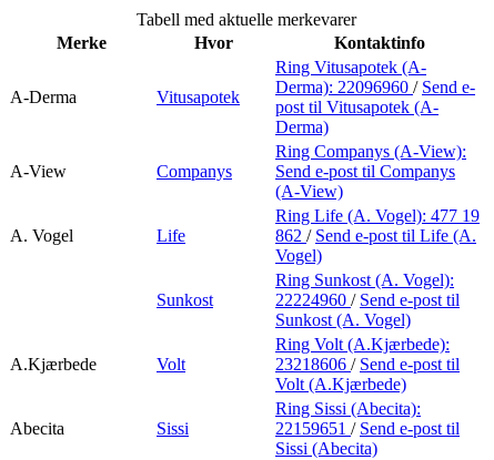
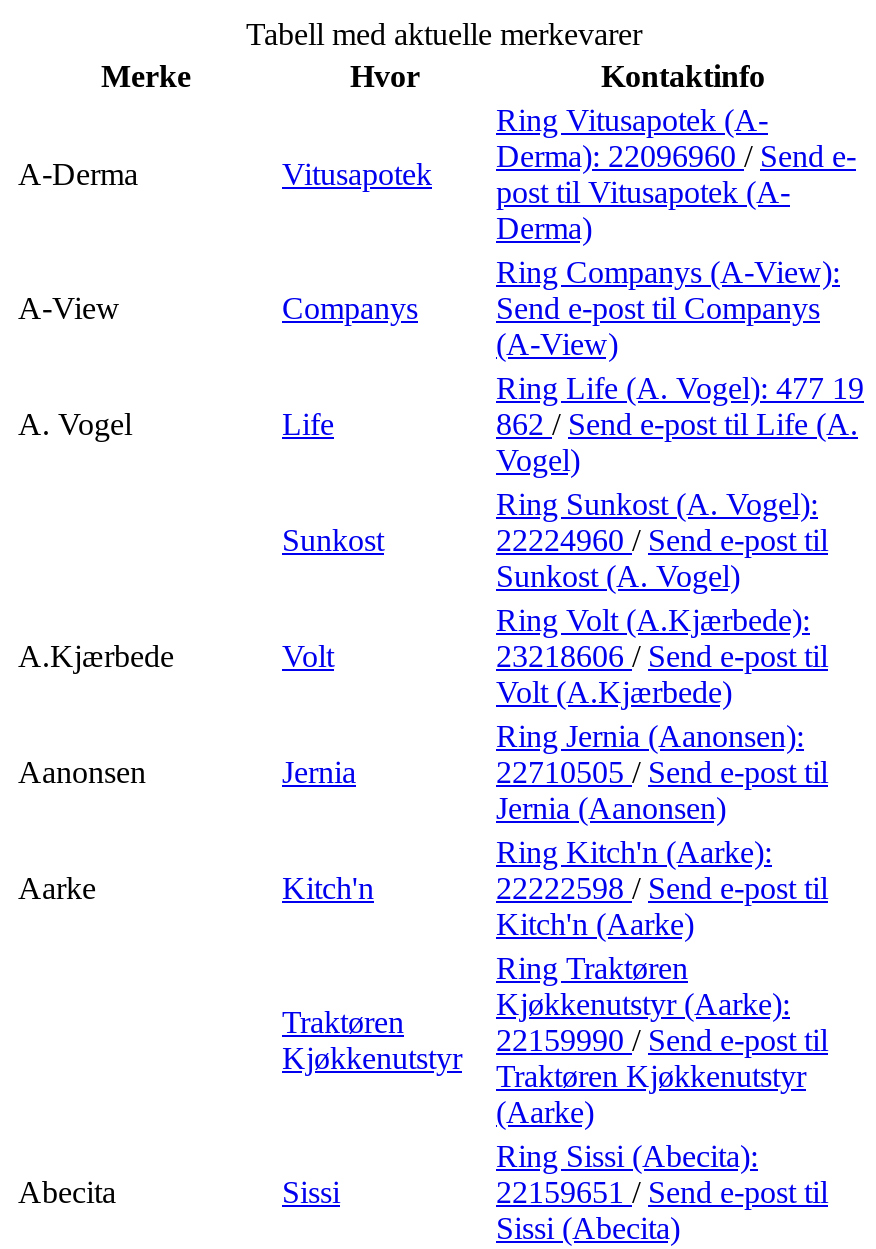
none -> [18,755,356,789] Aanonsen | Jernia
none -> [18,719,828,905] Ring Jernia (Aanonsen): | 22710505 / Send e-post til | Jernia (Aanonsen) | Aarke | Kitch'n
none -> [282,835,828,1075] Ring Kitch'n (Aarke): | 22222598 / Send e-post til | Kitch'n (Aarke) | Traktøren | Kjøkkenutstyr
none -> [496,951,828,1129] Ring Traktøren | Kjøkkenutstyr (Aarke): | 22159990 / Send e-post til | Traktøren Kjøkkenutstyr | (Aarke)

